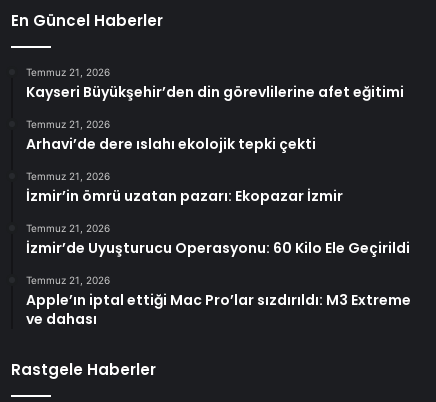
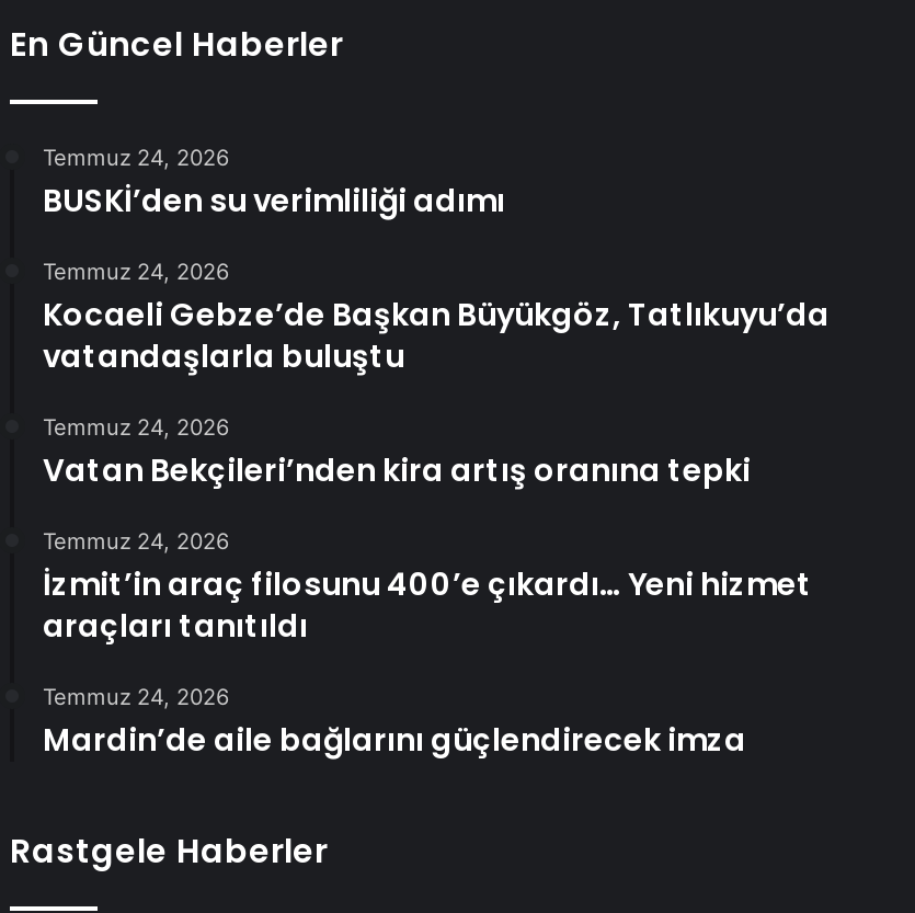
[26,65,404,101] Temmuz 21, 2026 | Kayseri Büyükşehir’den din görevlilerine afet eğitimi -> [43,142,505,221] Temmuz 24, 2026 | BUSKİ’den su verimliliği adımı
[26,117,316,153] Temmuz 21, 2026 | Arhavi’de dere ıslahı ekolojik tepki çekti -> [43,256,830,377] Temmuz 24, 2026 | Kocaeli Gebze’de Başkan Büyükgöz, Tatlıkuyu’da | vatandaşlarla buluştu
[26,169,343,205] Temmuz 21, 2026 | İzmir’in ömrü uzatan pazarı: Ekopazar İzmir -> [43,412,751,491] Temmuz 24, 2026 | Vatan Bekçileri’nden kira artış oranına tepki
[26,221,410,257] Temmuz 21, 2026 | İzmir’de Uyuşturucu Operasyonu: 60 Kilo Ele Geçirildi -> [43,526,812,647] Temmuz 24, 2026 | İzmit’in araç filosunu 400’e çıkardı… Yeni hizmet | araçları tanıtıldı
[26,273,411,328] Temmuz 21, 2026 | Apple’ın iptal ettiği Mac Pro’lar sızdırıldı: M3 Extreme | ve dahası -> [43,682,746,761] Temmuz 24, 2026 | Mardin’de aile bağlarını güçlendirecek imza

